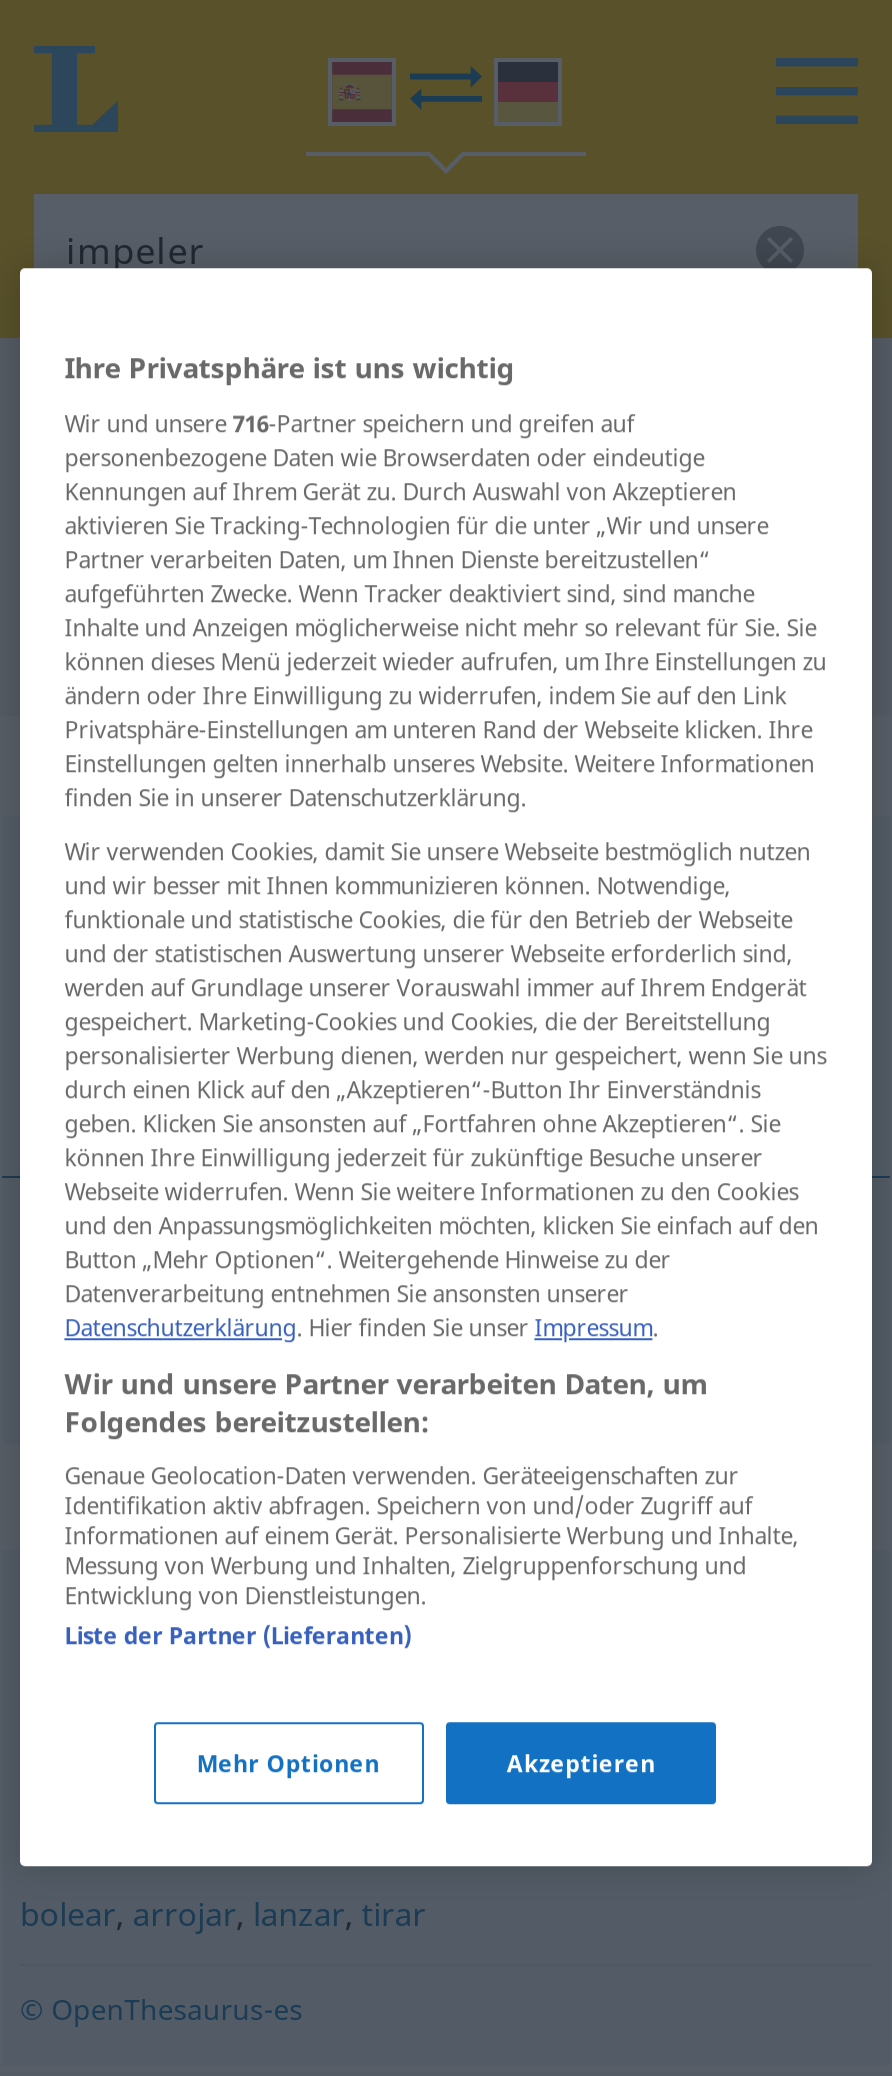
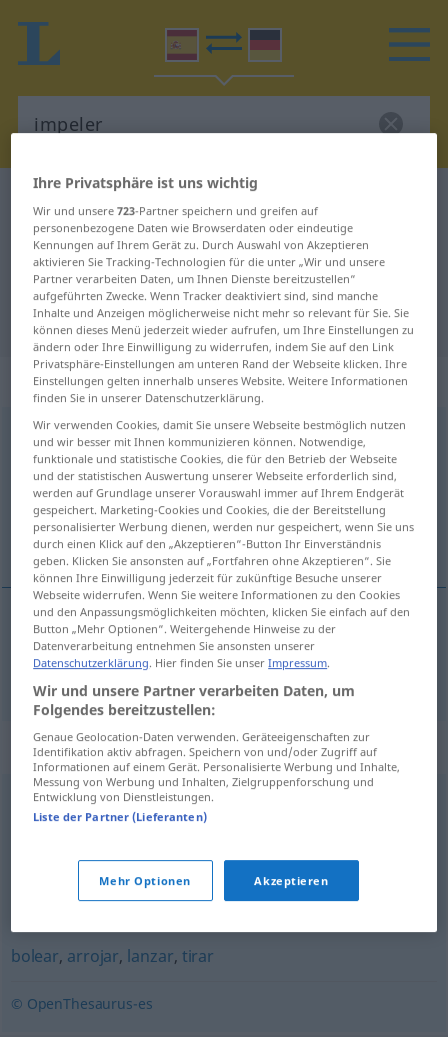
[64,408,634,438] Wir und unsere 716-Partner speichern und greifen auf -> [33,203,318,218] Wir und unsere 723-Partner speichern und greifen auf

